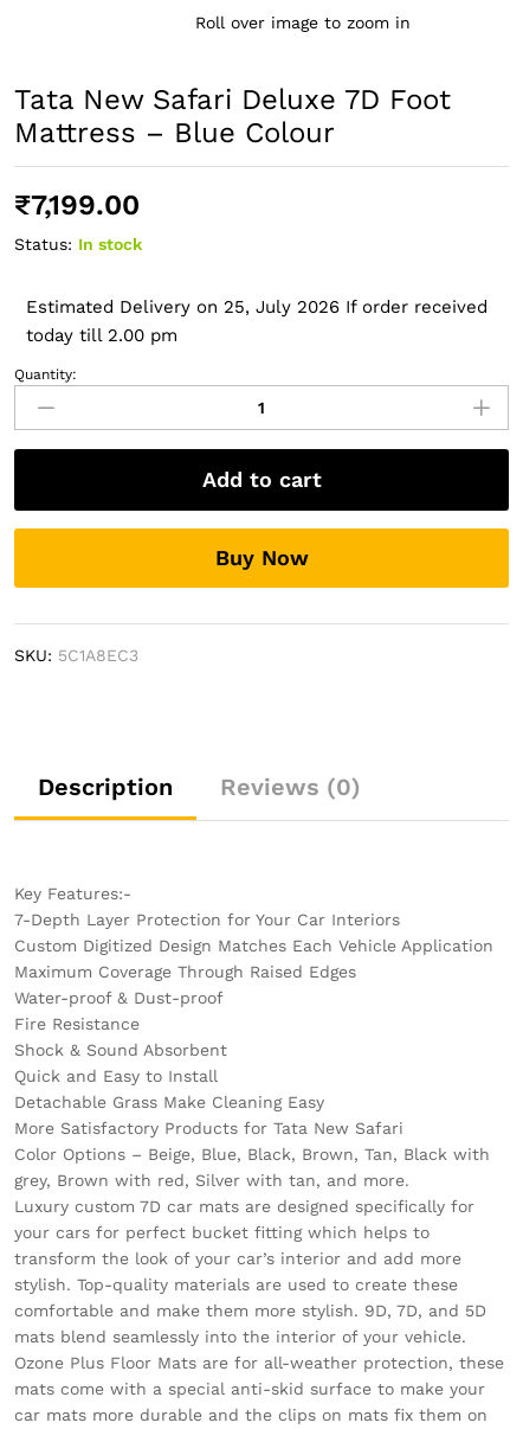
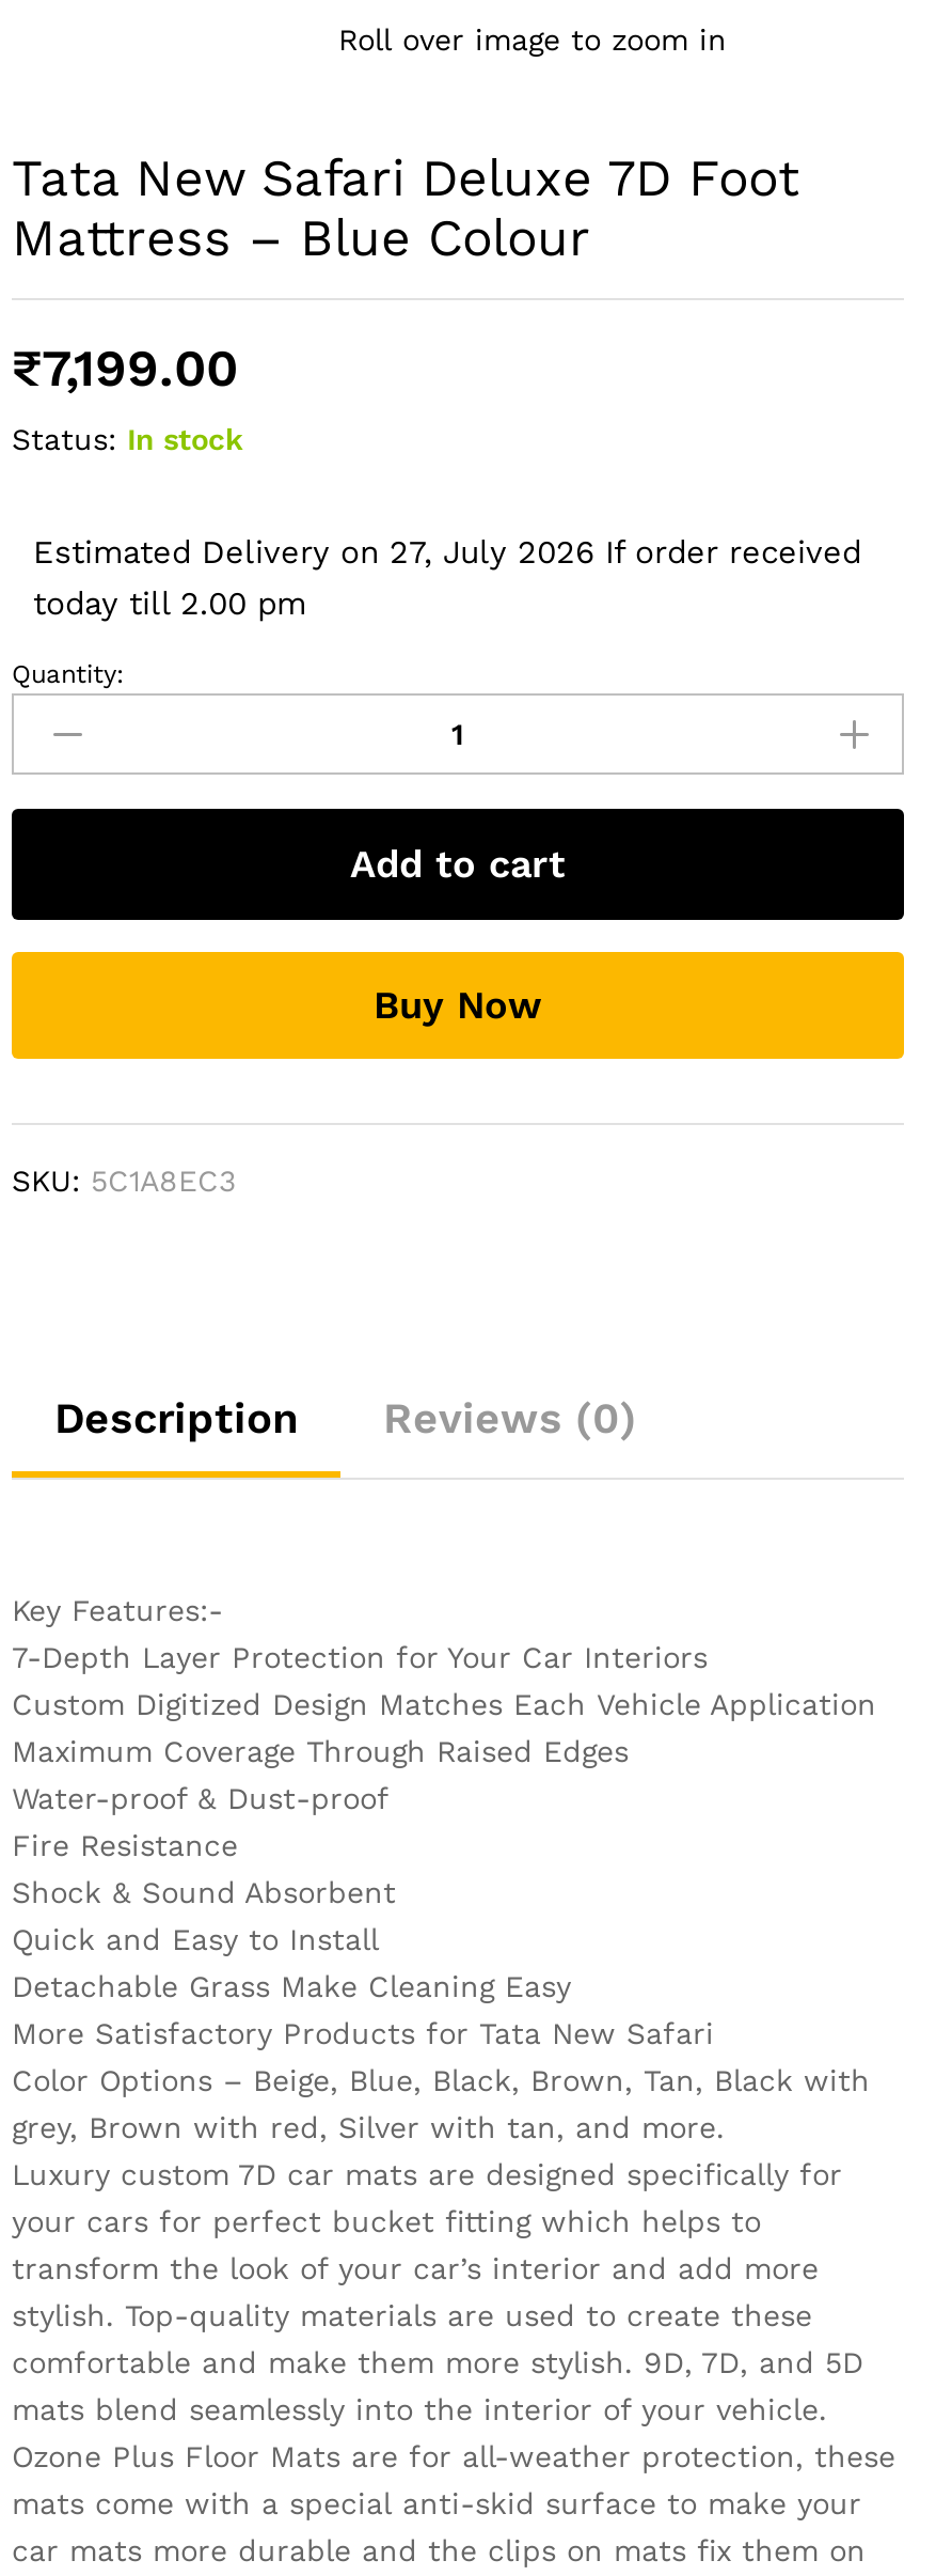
[26,296,488,317] Estimated Delivery on 25, July 2026 If order received -> [33,533,861,571] Estimated Delivery on 27, July 2026 If order received

